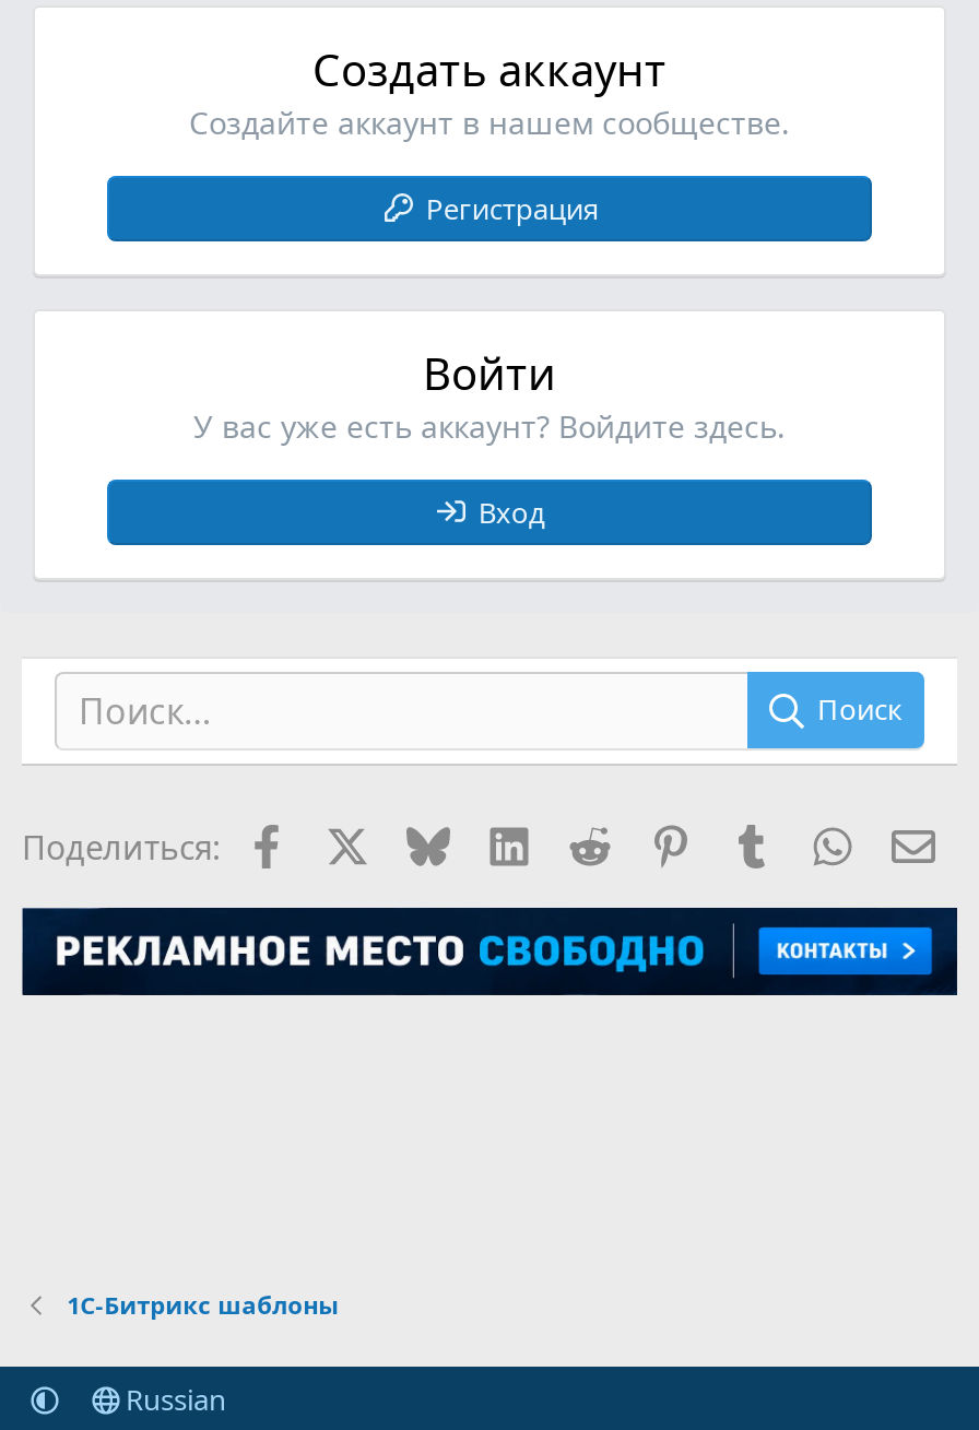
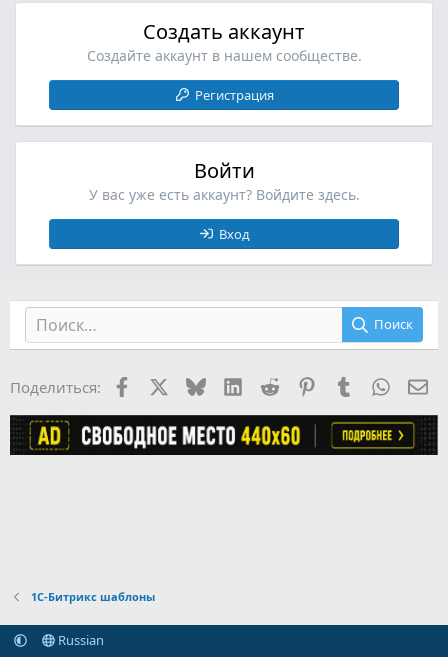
[22,908,957,995] [image] -> [10,415,438,455] [image]

